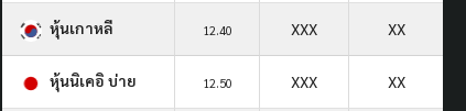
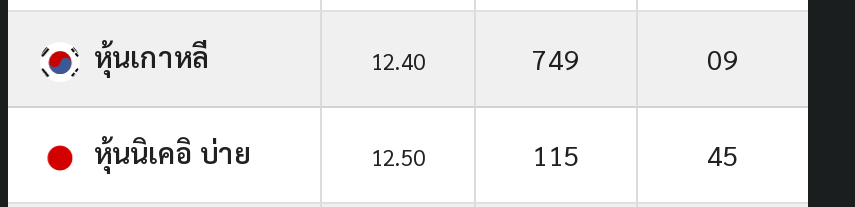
[291,18,405,38] XXX | XX -> [532,40,739,76] 749 | 09
[291,71,405,91] XXX | XX -> [532,136,739,172] 115 | 45

